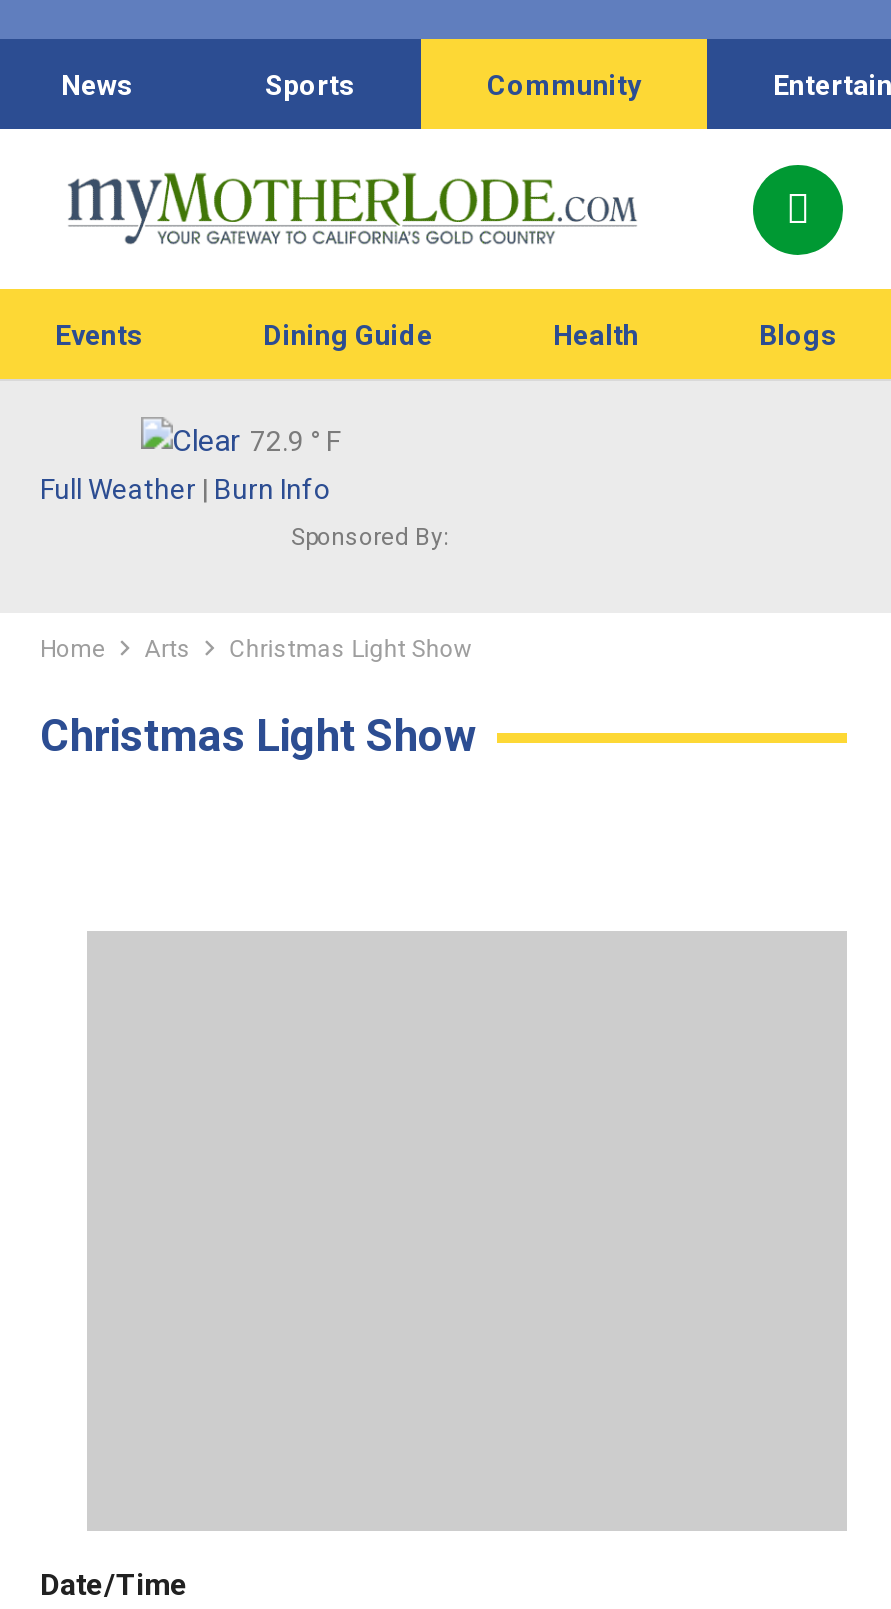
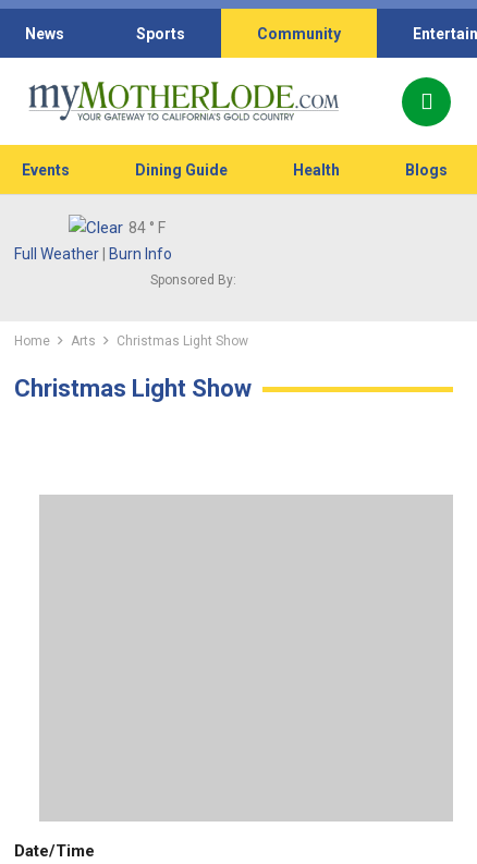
[250,425,340,457] 72.9 ° F -> [128,219,165,236] 84 ° F

